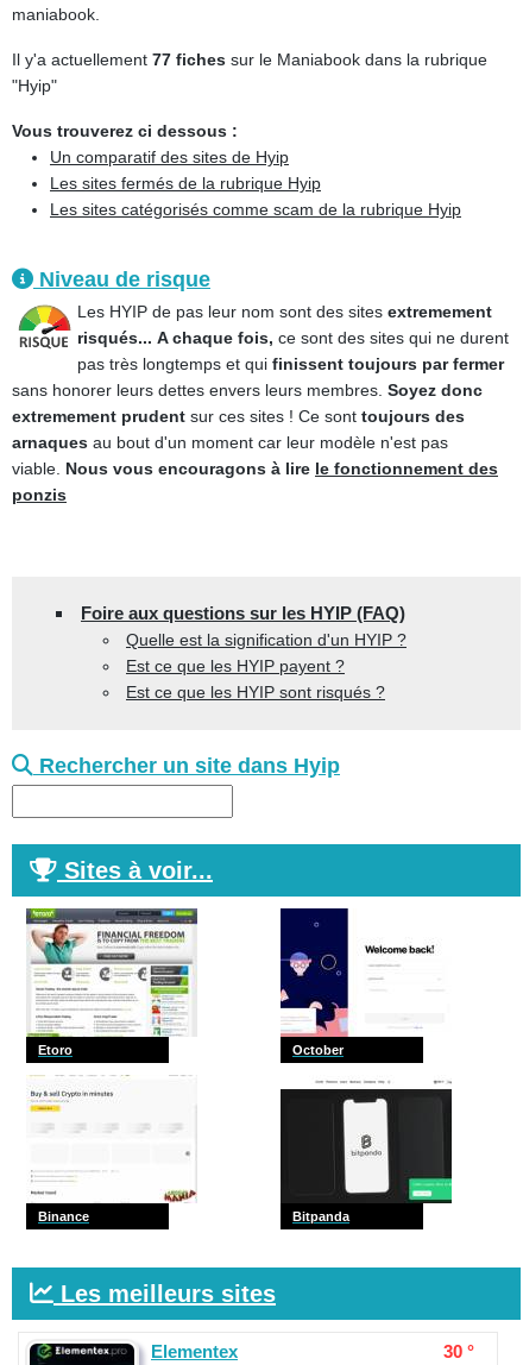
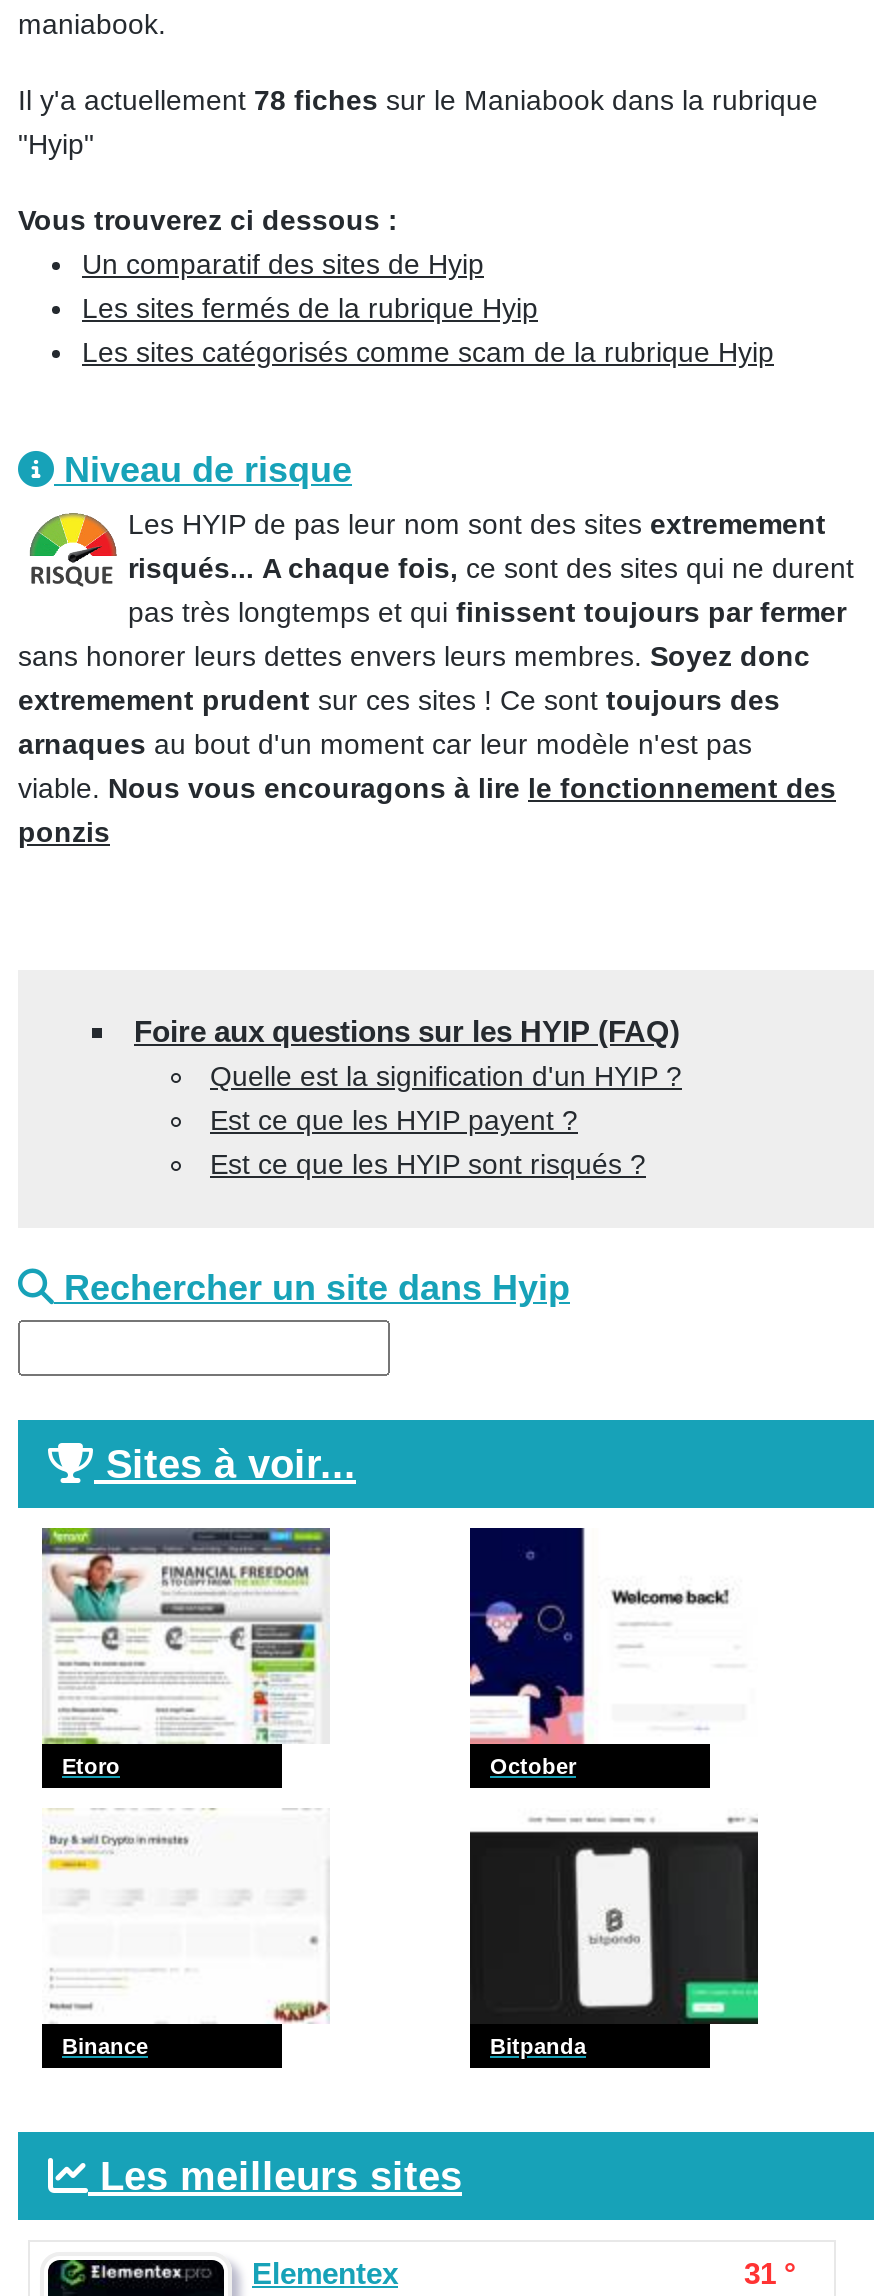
[12,50,487,69] Il y'a actuellement 77 fiches sur le Maniabook dans la rubrique -> [18,84,818,116] Il y'a actuellement 78 fiches sur le Maniabook dans la rubrique
[443,1341,474,1361] 30 ° -> [744,2256,796,2290] 31 °

